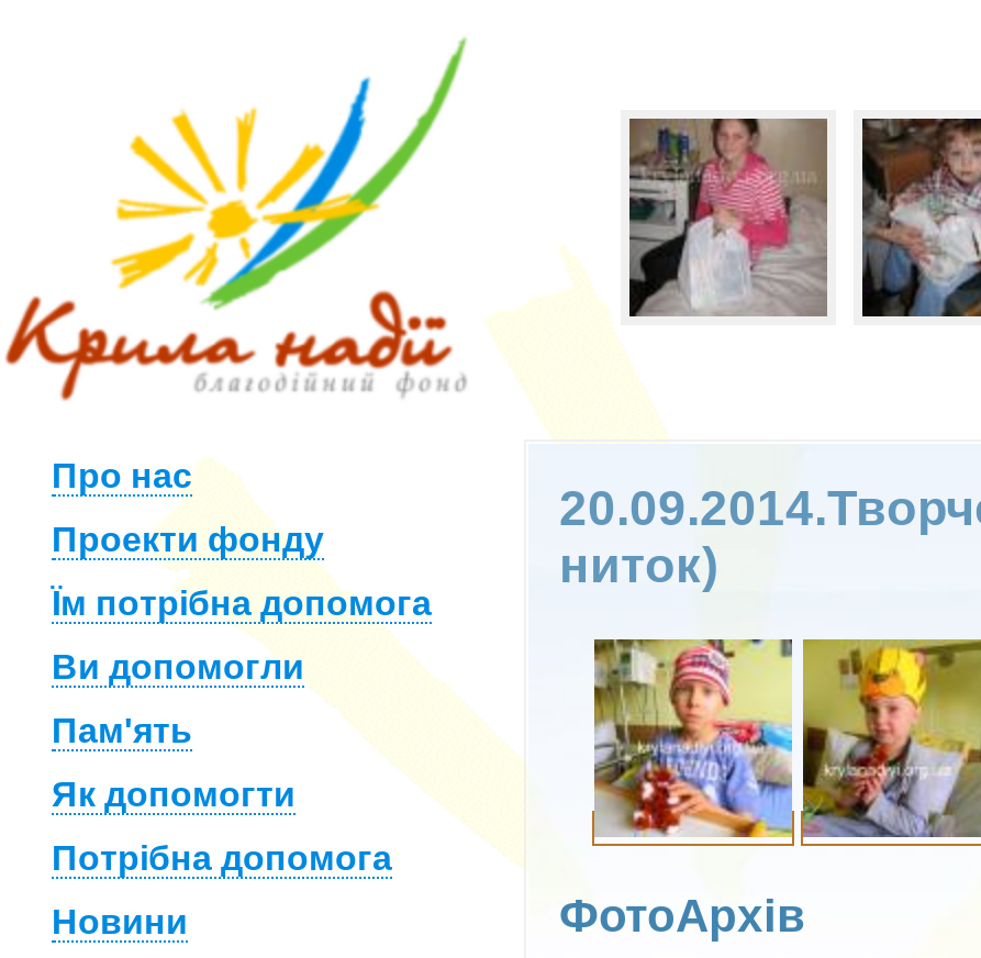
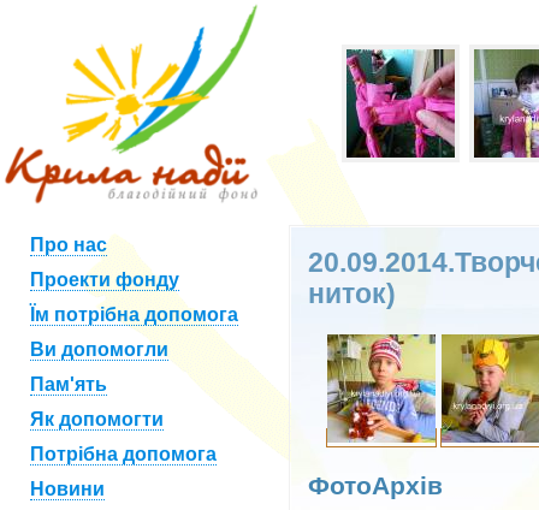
[627,116,827,316] [image] -> [345,49,456,159] [image]
[860,116,974,319] [image] -> [473,48,535,159] [image]

